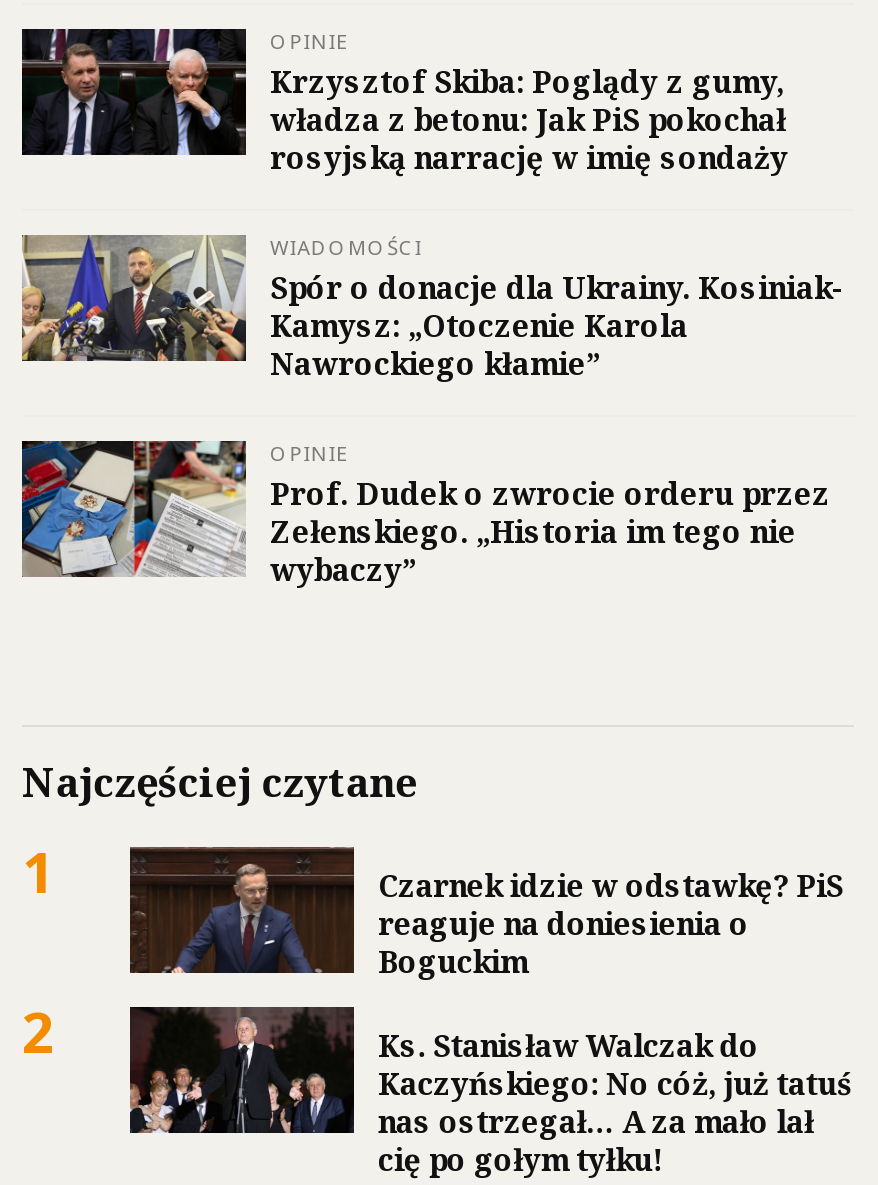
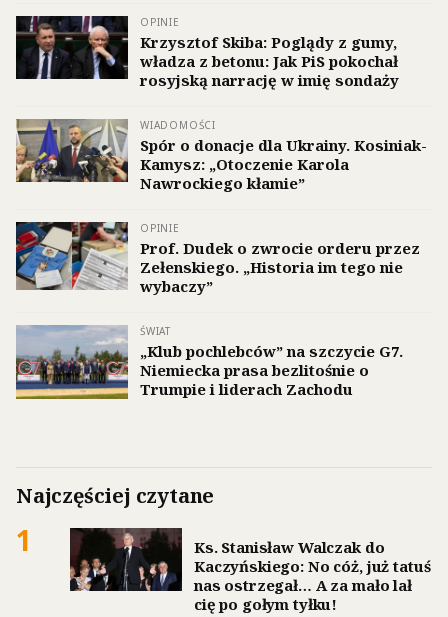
none -> [15,324,403,400] [image] | ŚWIAT | „Klub pochlebców” na szczycie G7. | Niemiecka prasa bezlitośnie o | Trumpie i liderach Zachodu
moved [22,755,418,909] -> [16,482,214,559]: Najczęściej czytane | 1
[22,848,843,1069] [image] | Czarnek idzie w odstawkę? PiS | reaguje na doniesienia o | Boguckim | 2 -> none

